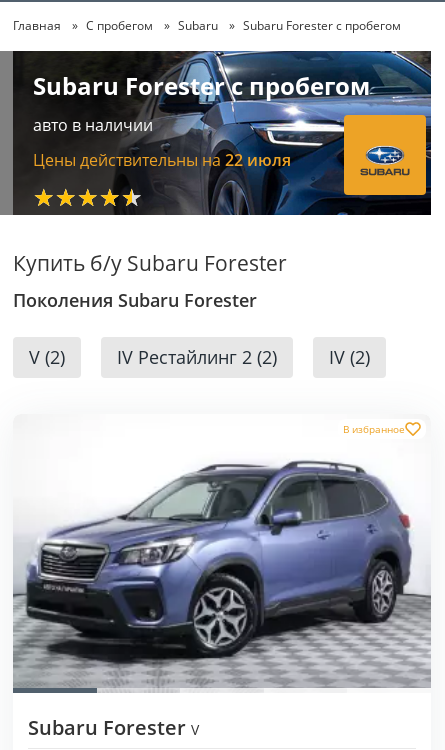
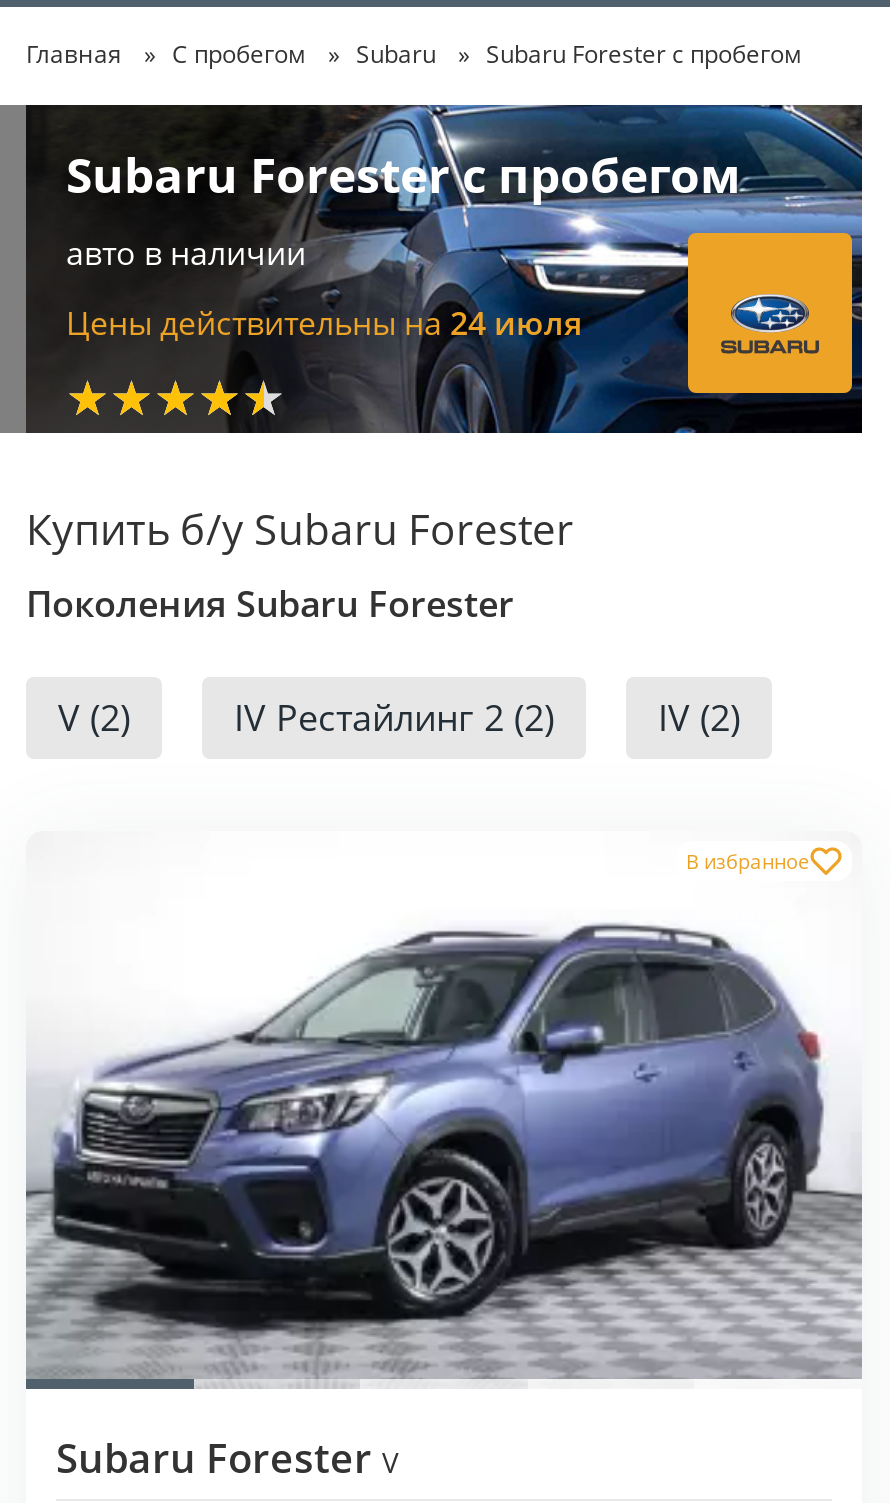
[33,149,291,171] Цены действительны на 22 июля -> [66,301,582,345] Цены действительны на 24 июля

